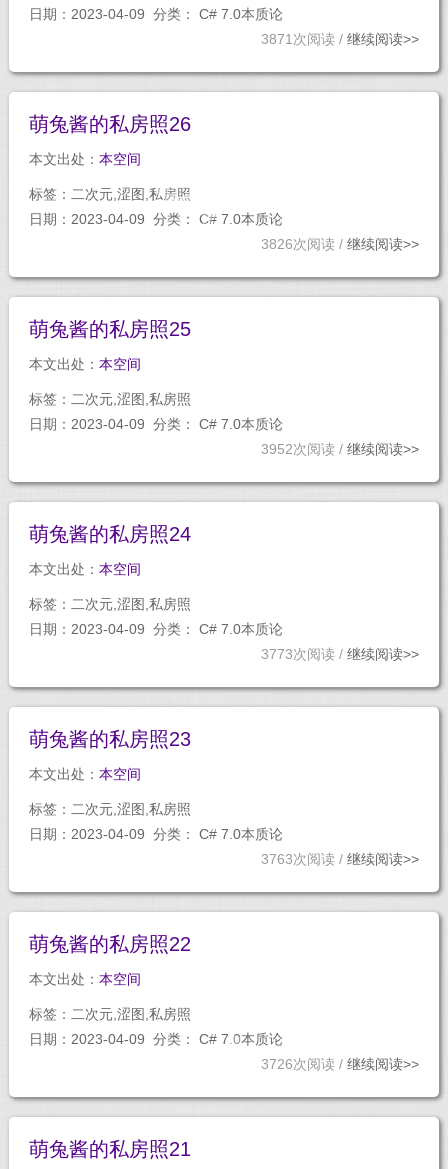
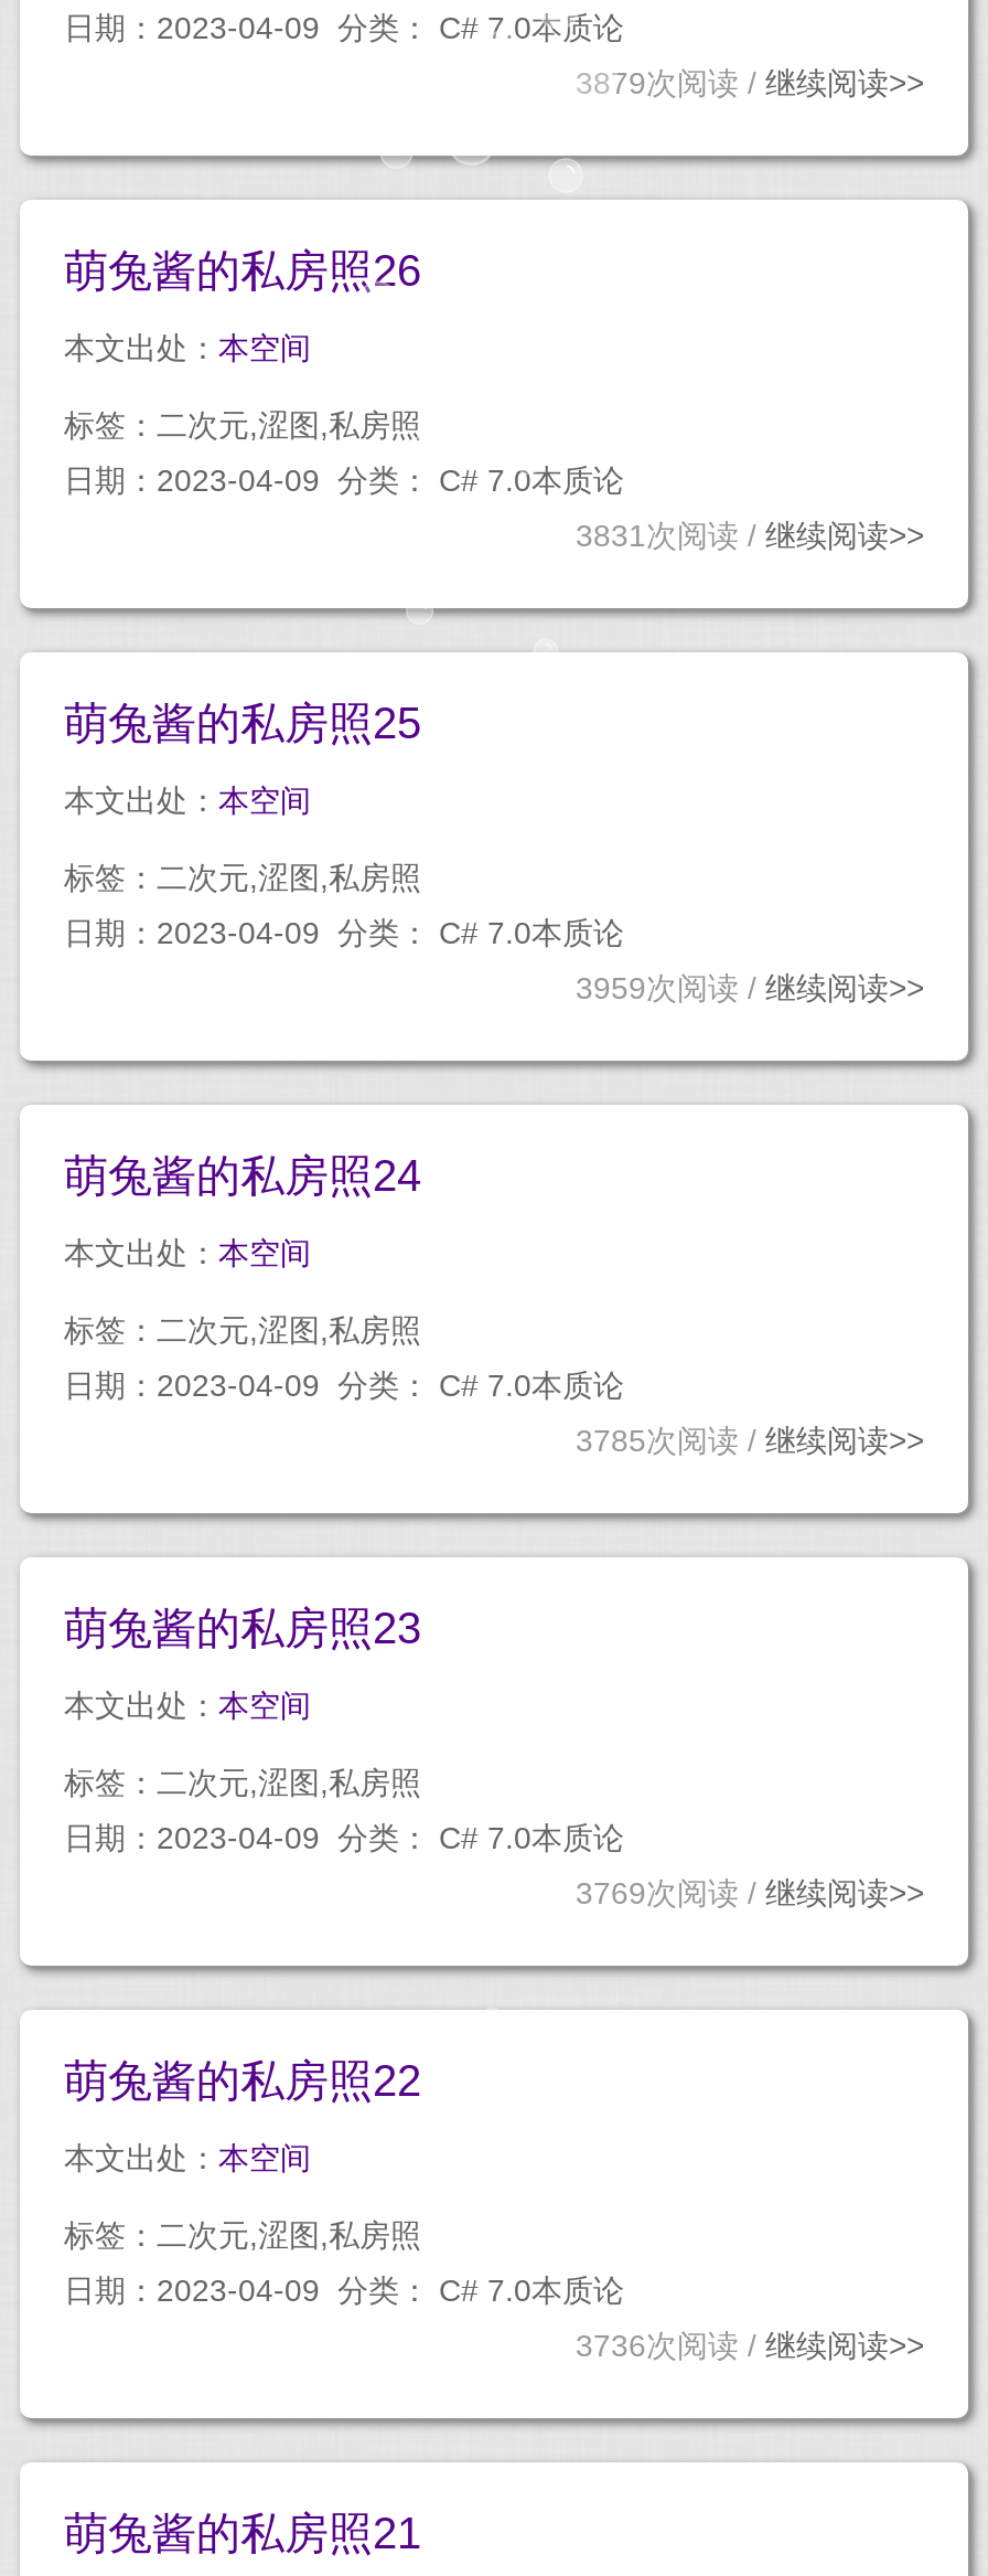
[261,31,419,47] 3871次阅读 / 继续阅读>> -> [576,65,924,100] 3879次阅读 / 继续阅读>>
[261,236,419,252] 3826次阅读 / 继续阅读>> -> [576,518,924,553] 3831次阅读 / 继续阅读>>
[261,441,419,457] 3952次阅读 / 继续阅读>> -> [576,970,924,1005] 3959次阅读 / 继续阅读>>
[261,646,419,662] 3773次阅读 / 继续阅读>> -> [576,1423,924,1458] 3785次阅读 / 继续阅读>>
[261,851,419,867] 3763次阅读 / 继续阅读>> -> [576,1875,924,1910] 3769次阅读 / 继续阅读>>
[261,1056,419,1072] 3726次阅读 / 继续阅读>> -> [576,2328,924,2363] 3736次阅读 / 继续阅读>>

